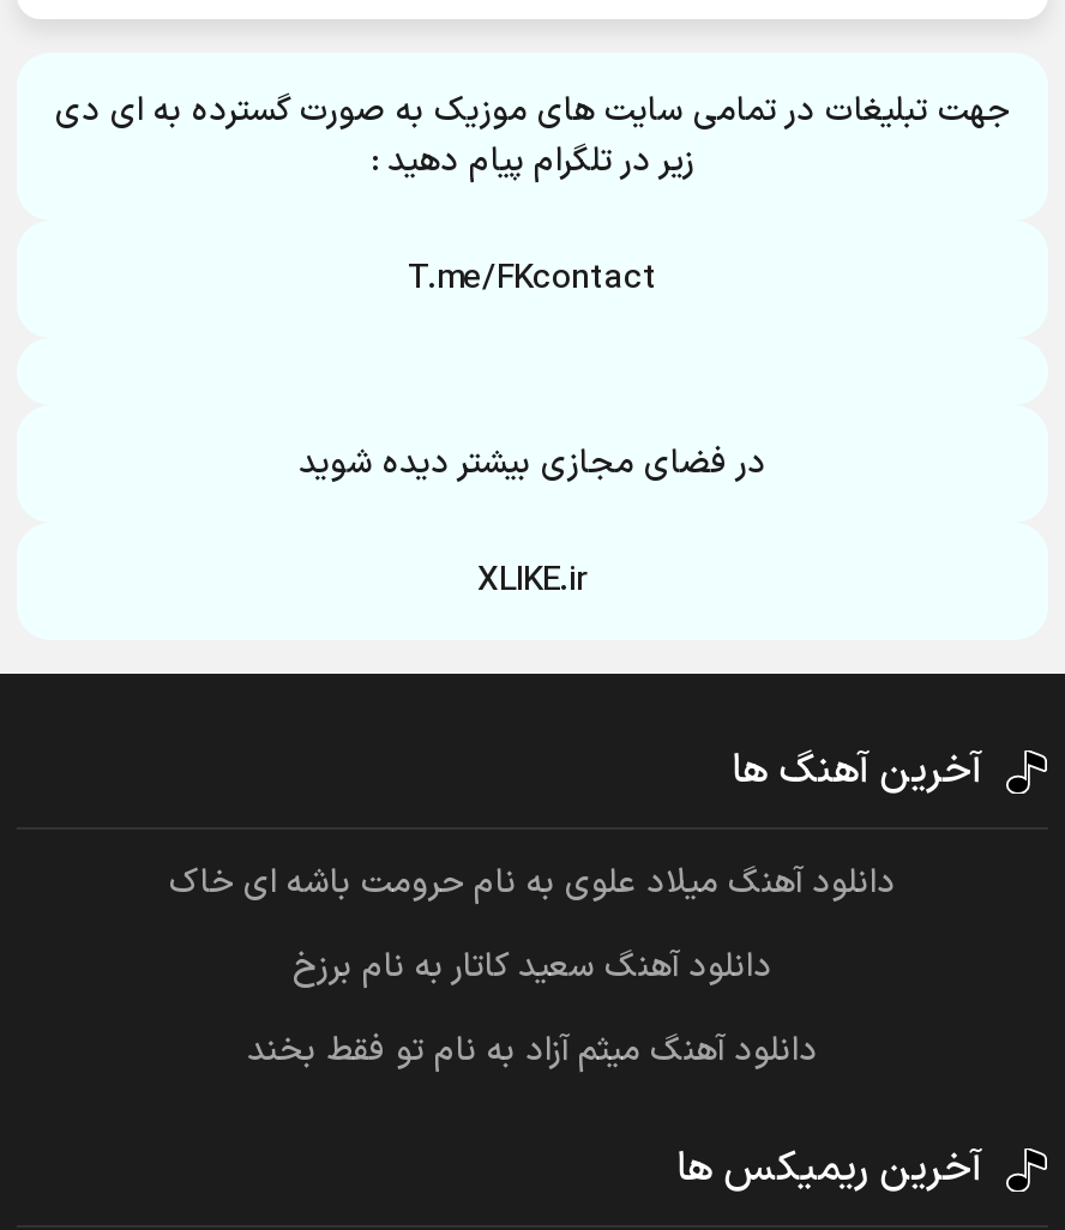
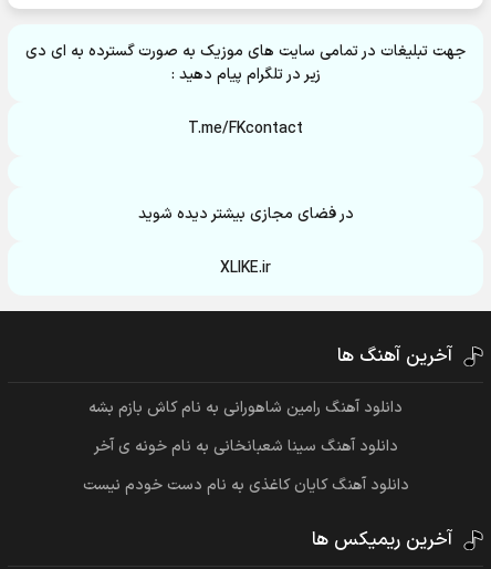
[169,857,896,908] دانلود آهنگ میلاد علوی به نام حرومت باشه ای خاک -> [88,396,403,419] دانلود آهنگ رامین شاهورانی به نام کاش بازم بشه
[293,941,772,992] دانلود آهنگ سعید کاتار به نام برزخ -> [93,435,398,458] دانلود آهنگ سینا شعبانخانی به نام خونه ی آخر
[247,1025,818,1076] دانلود آهنگ میثم آزاد به نام تو فقط بخند -> [82,473,409,497] دانلود آهنگ کایان کاغذی به نام دست خودم نیست

